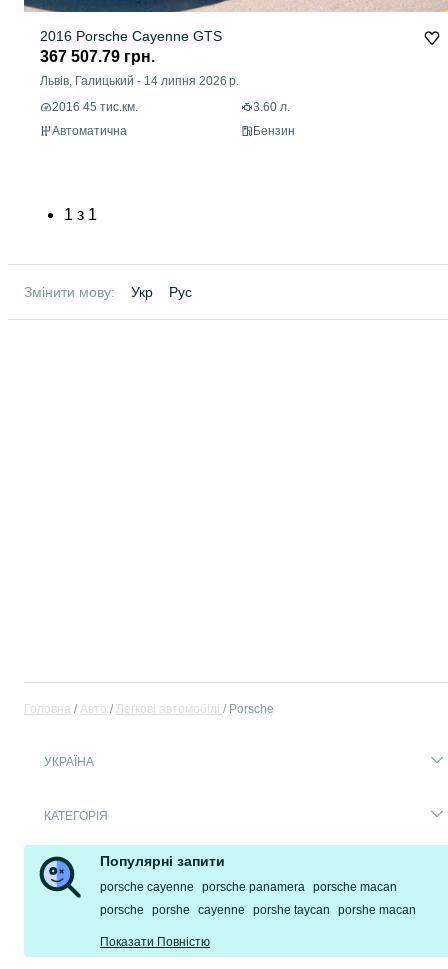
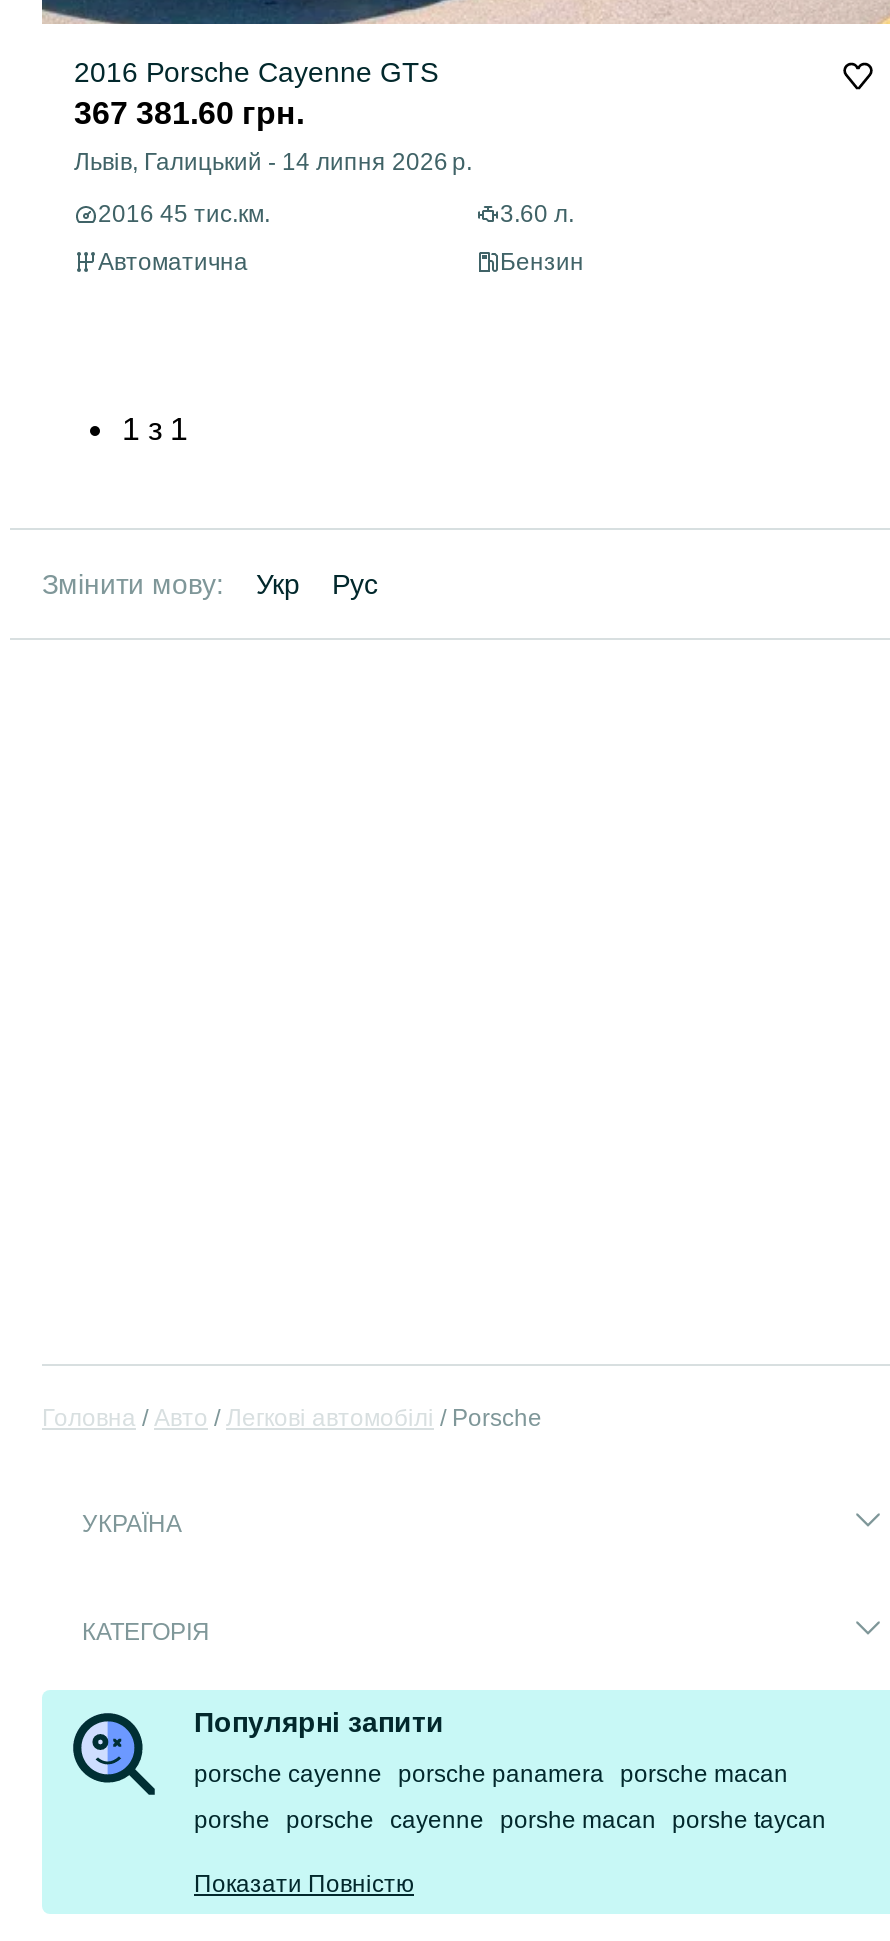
[40,48,155,65] 367 507.79 грн. -> [74,97,304,131] 367 381.60 грн.
[100,903,416,917] porsche porshe cayenne porshe taycan porshe macan -> [194,1807,826,1835] porshe porsche cayenne porshe macan porshe taycan

